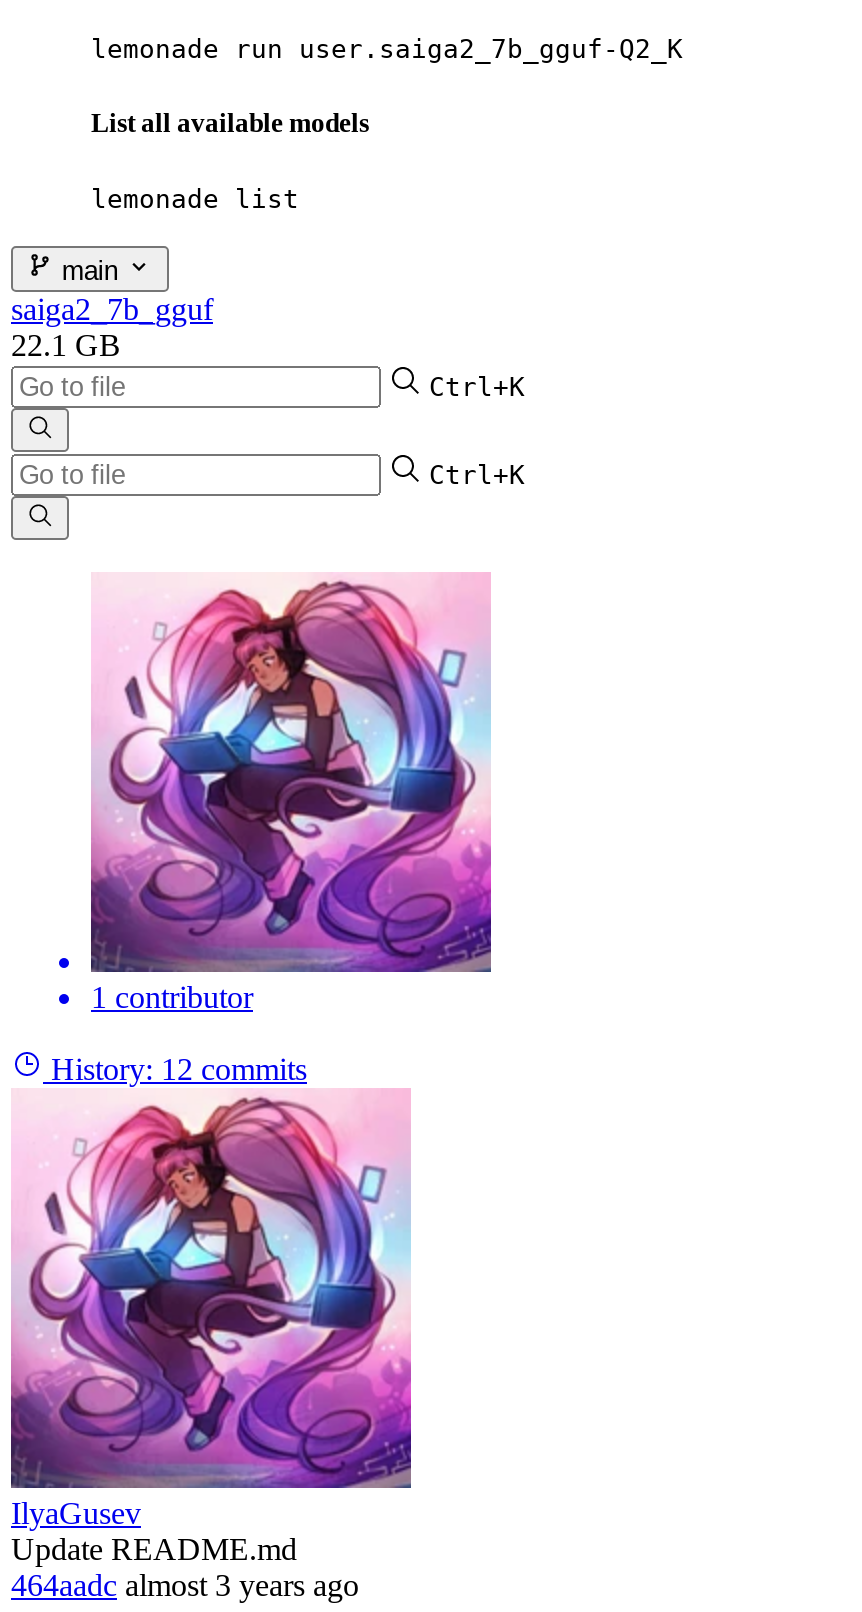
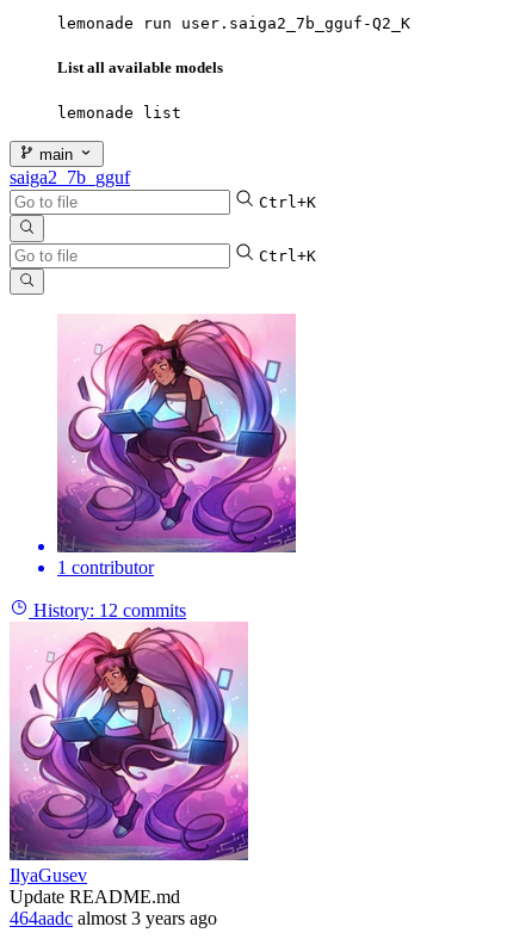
[11,328,121,362] 22.1 GB -> none

